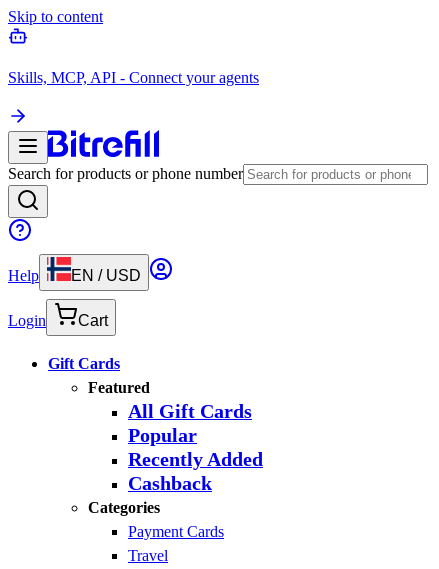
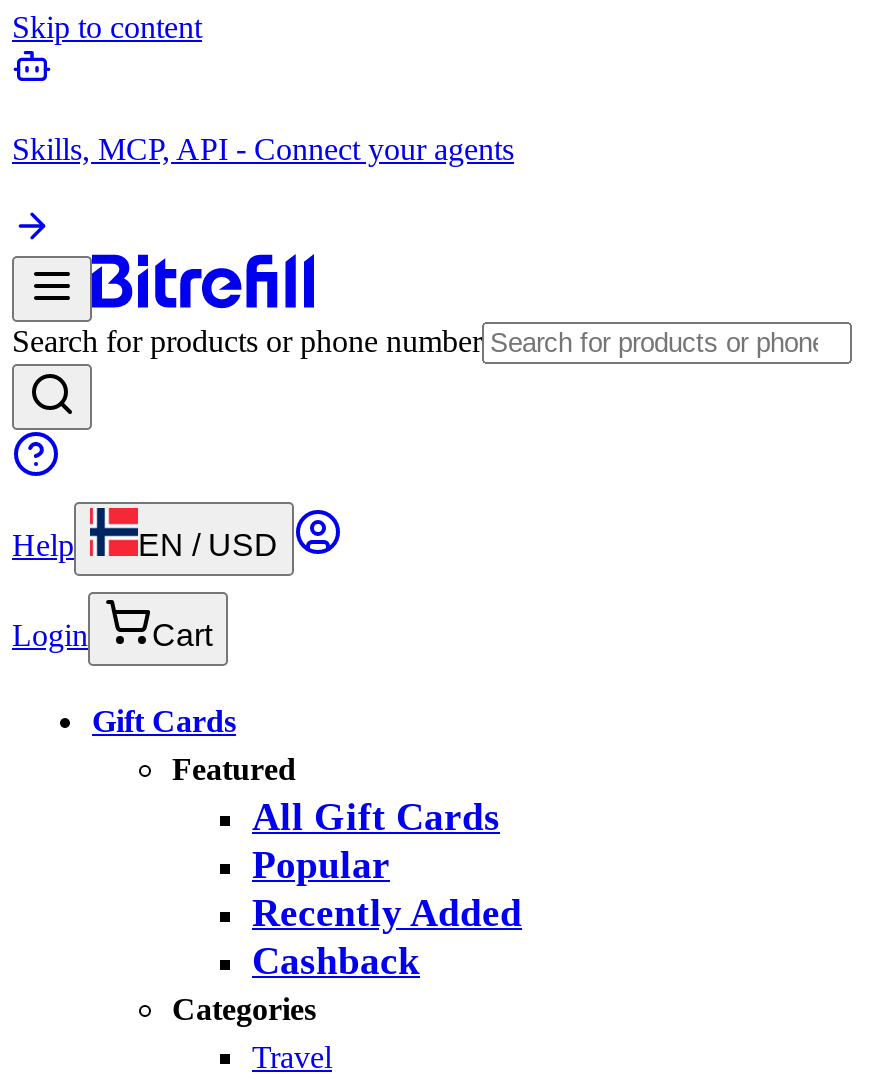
[128,523,224,540] Payment Cards -> none

